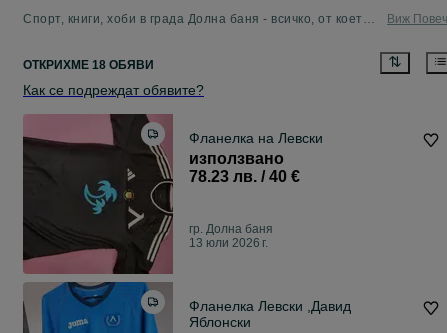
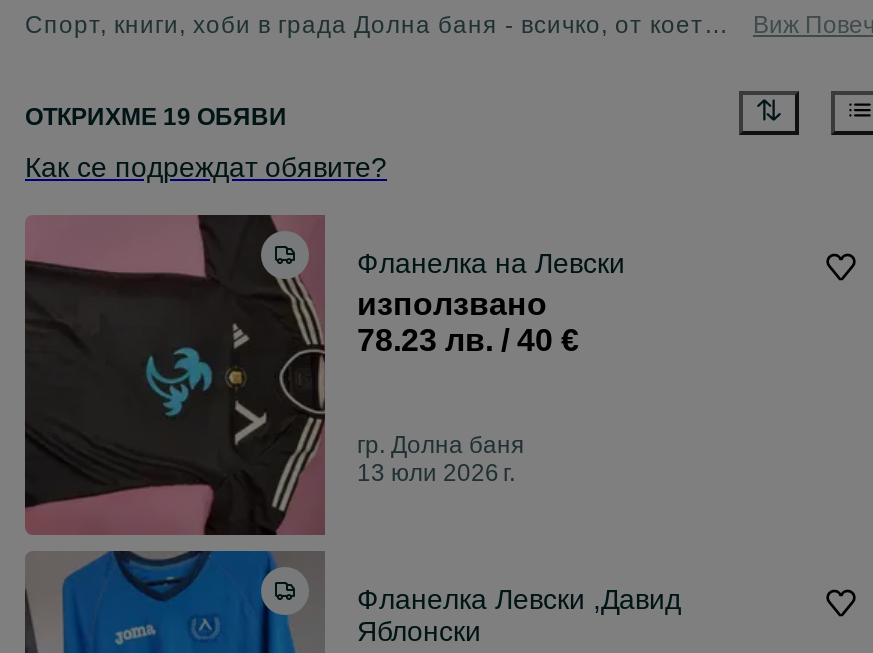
[23,58,154,72] ОТКРИХМЕ 18 ОБЯВИ -> [25,104,287,132] ОТКРИХМЕ 19 ОБЯВИ

